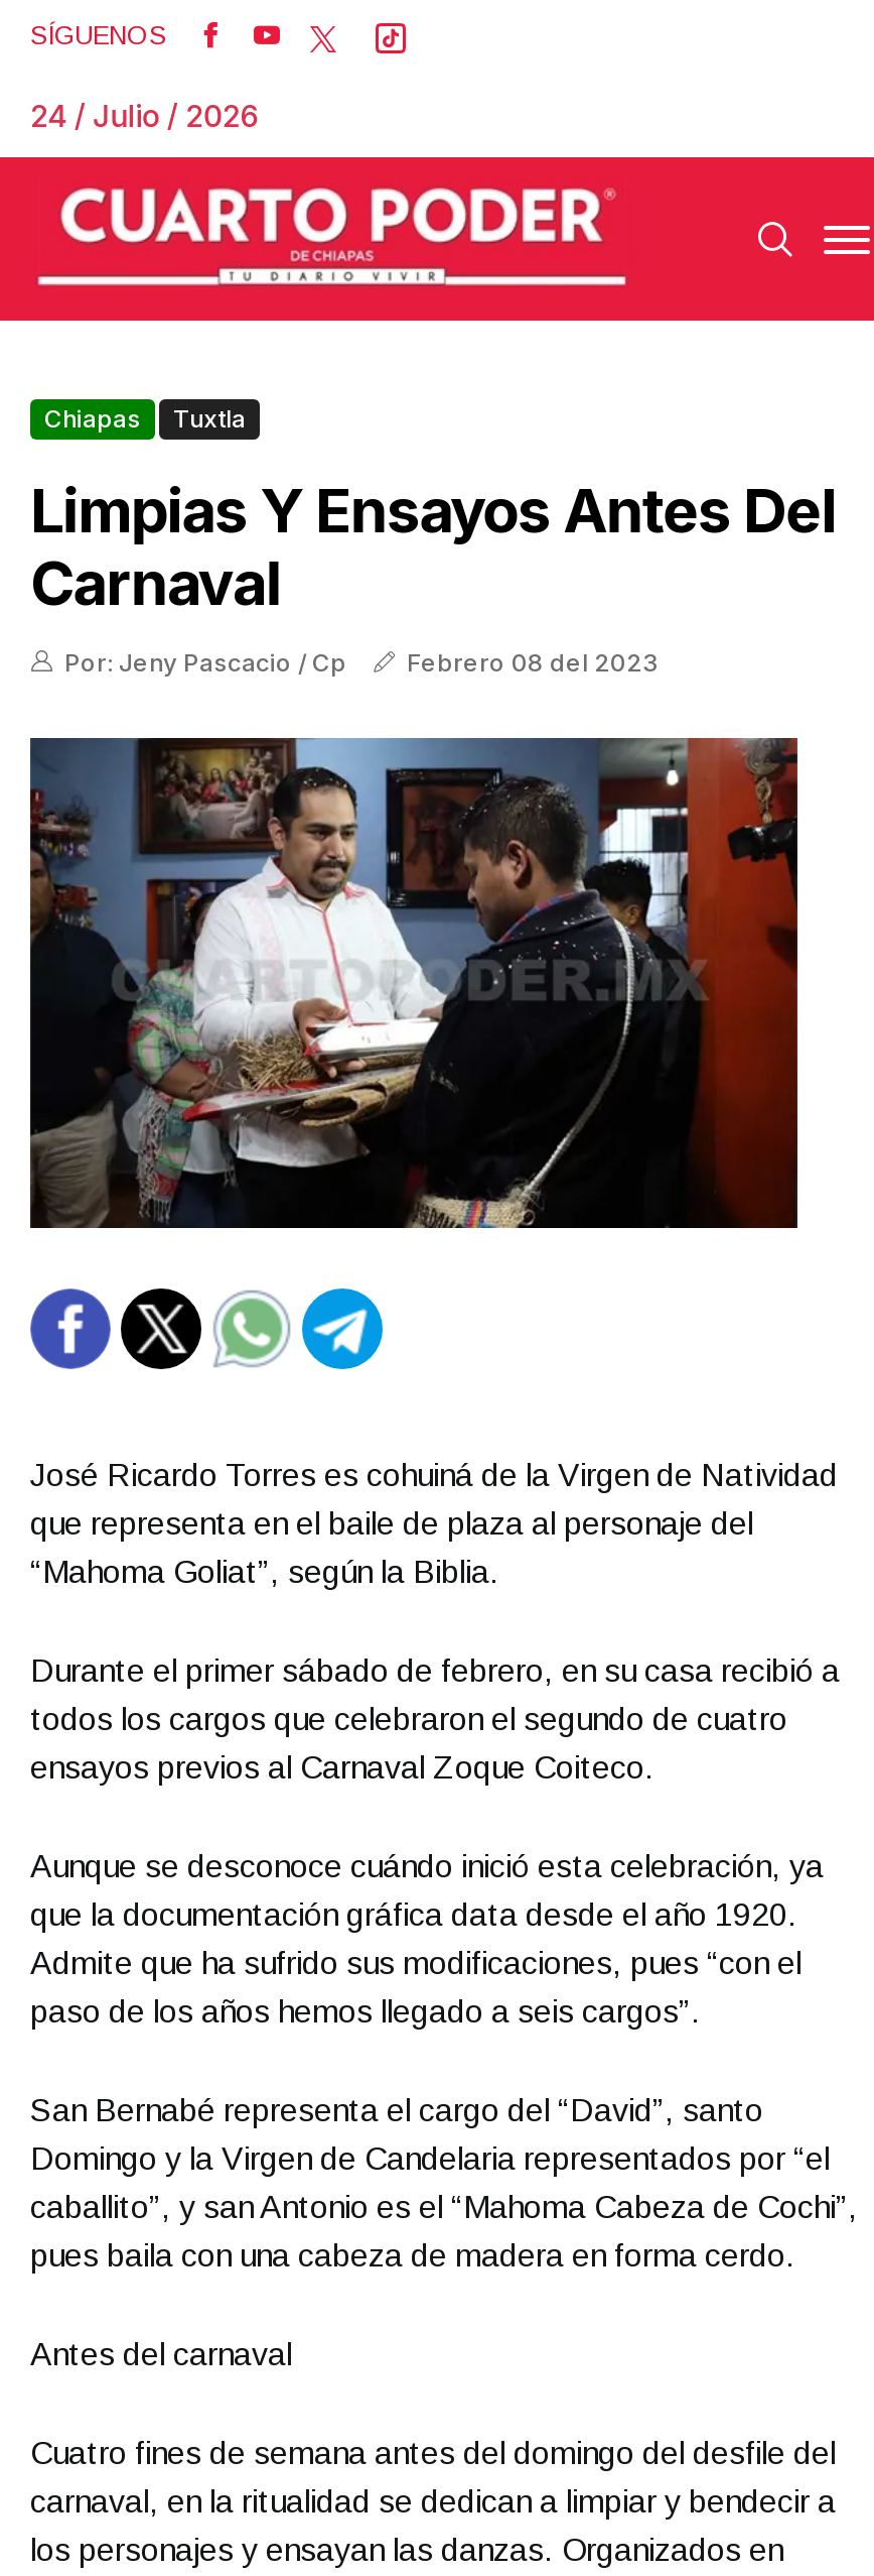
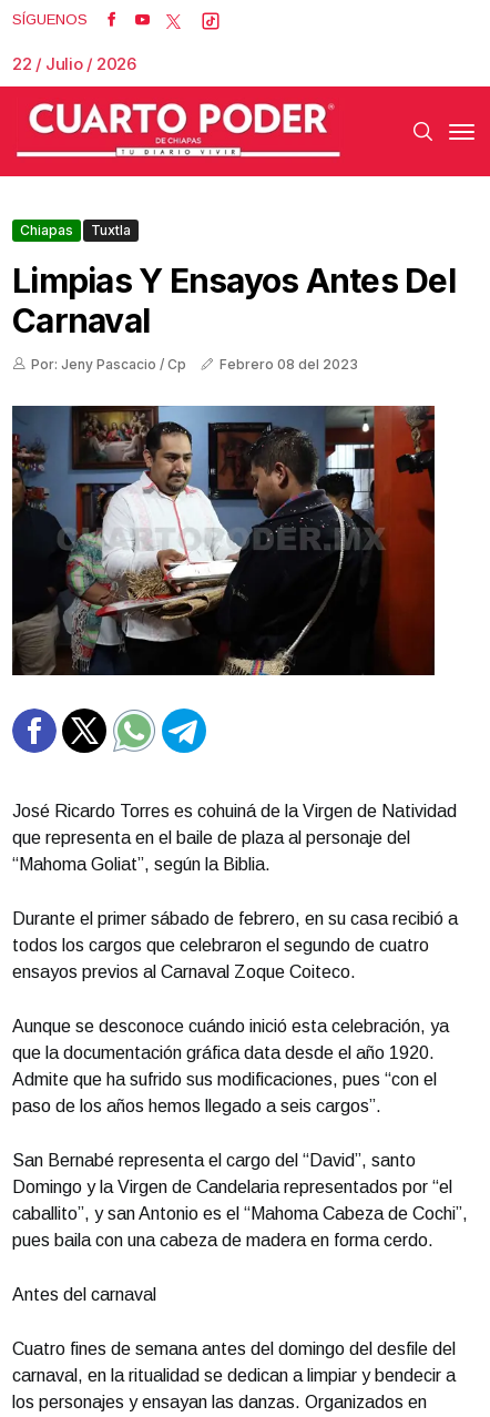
[30,97,257,135] 24 / Julio / 2026 -> [12,53,136,74] 22 / Julio / 2026

